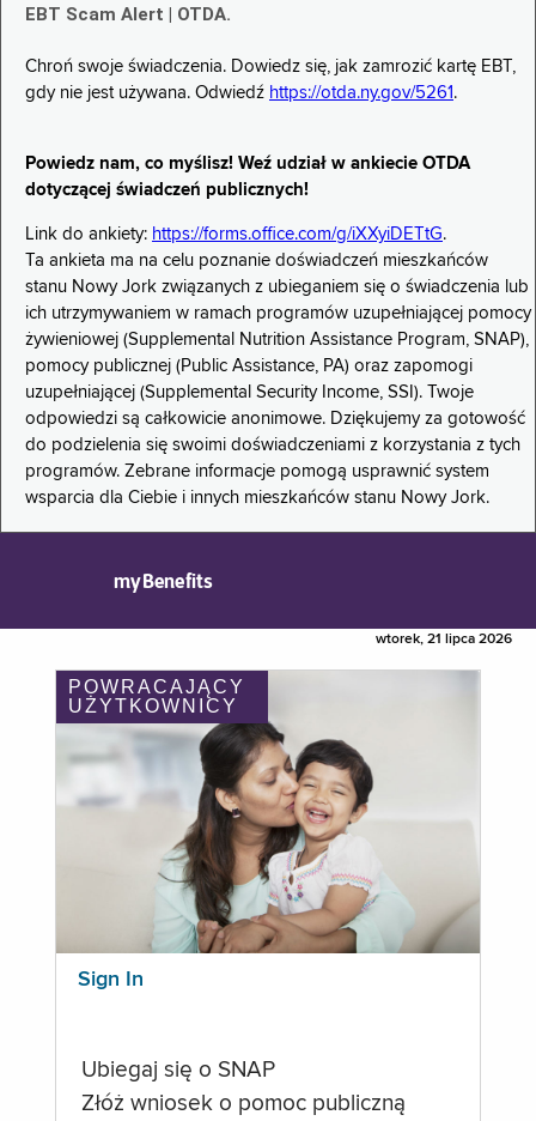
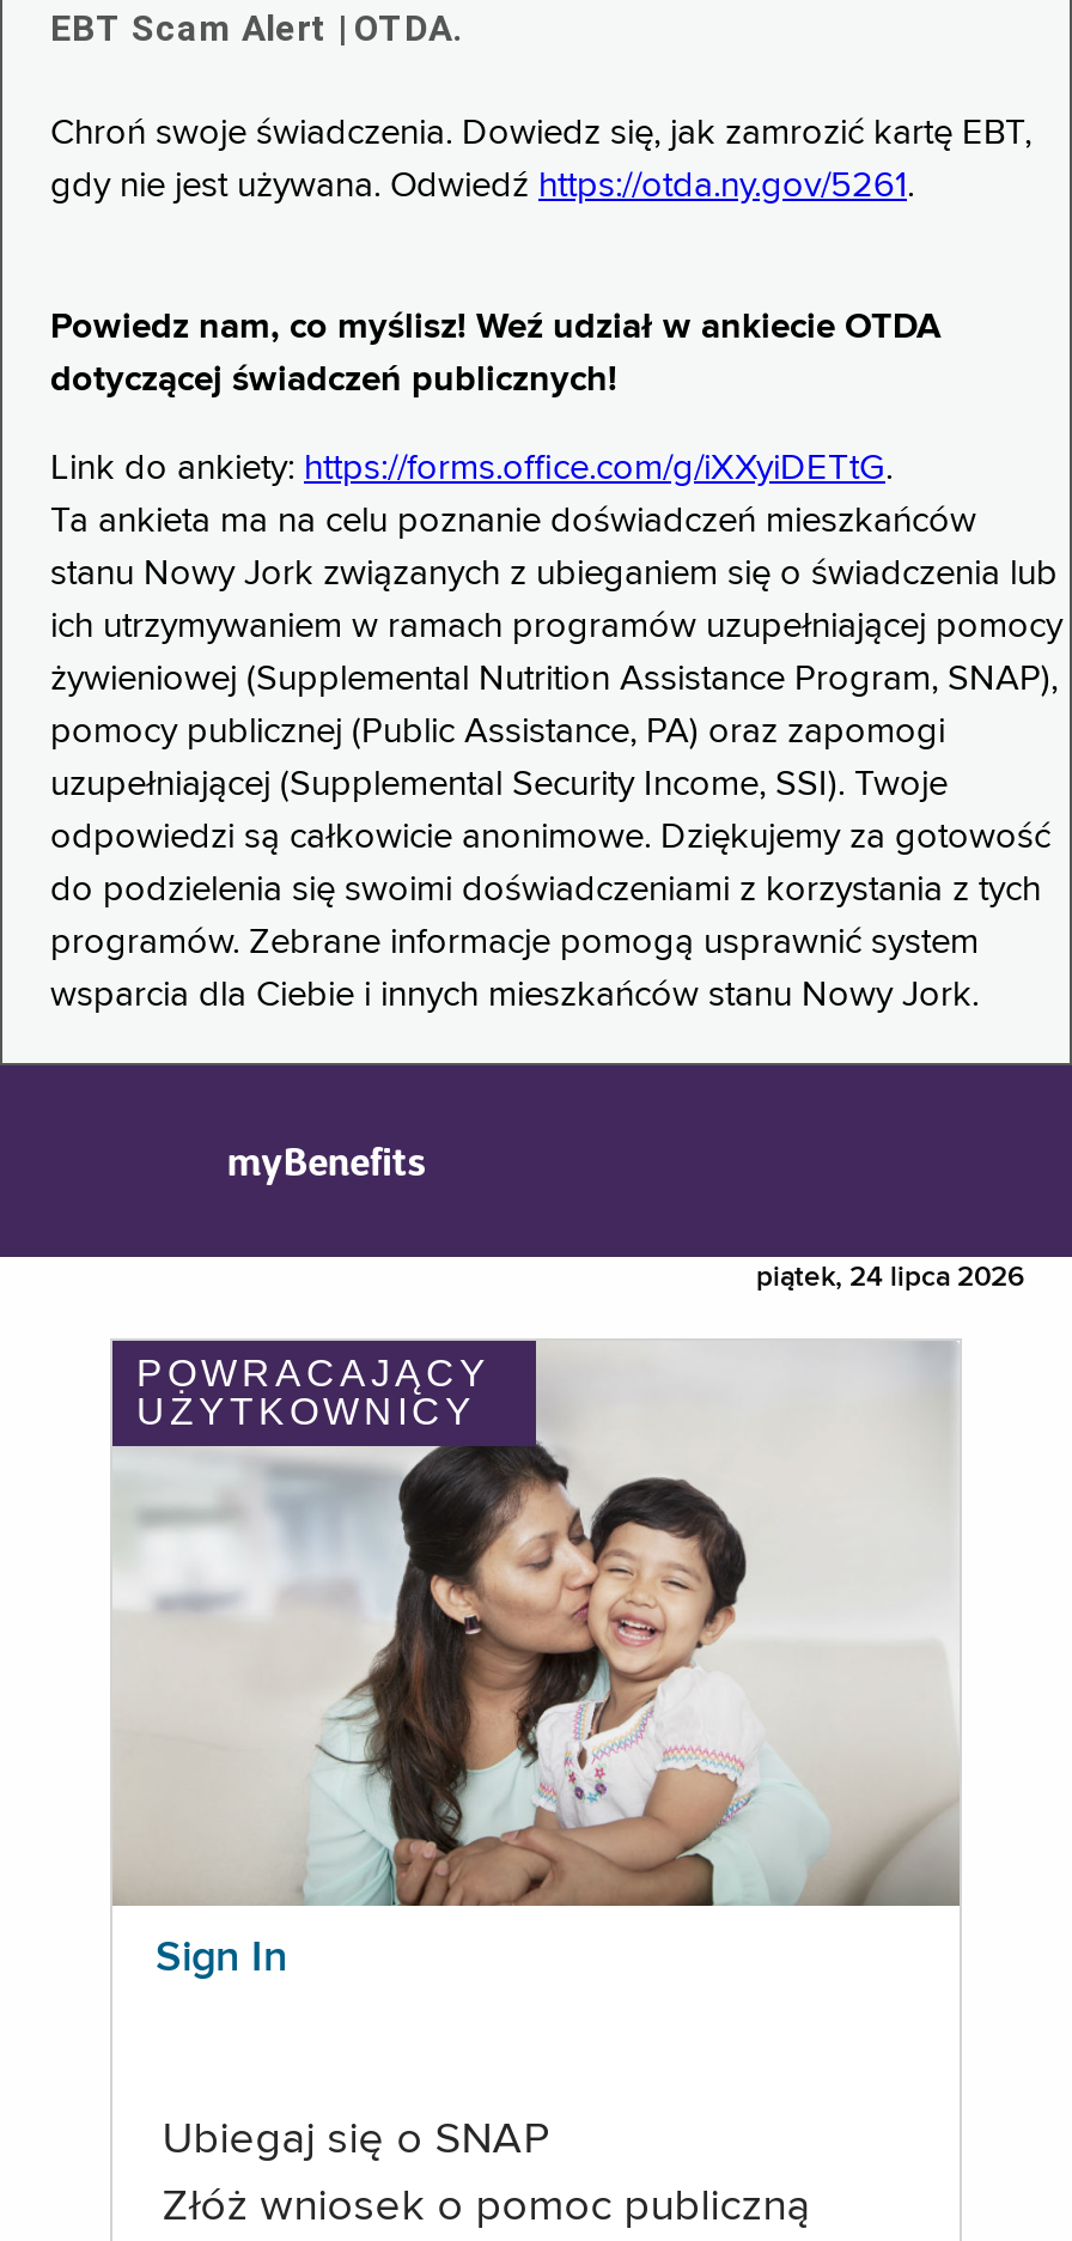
[376,632,512,647] wtorek, 21 lipca 2026 -> [756,1264,1024,1293] piątek, 24 lipca 2026

